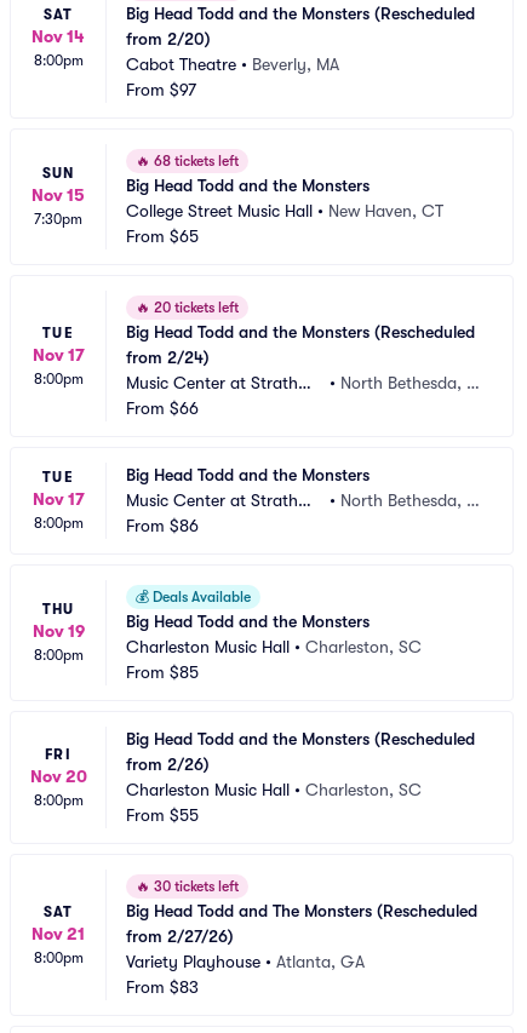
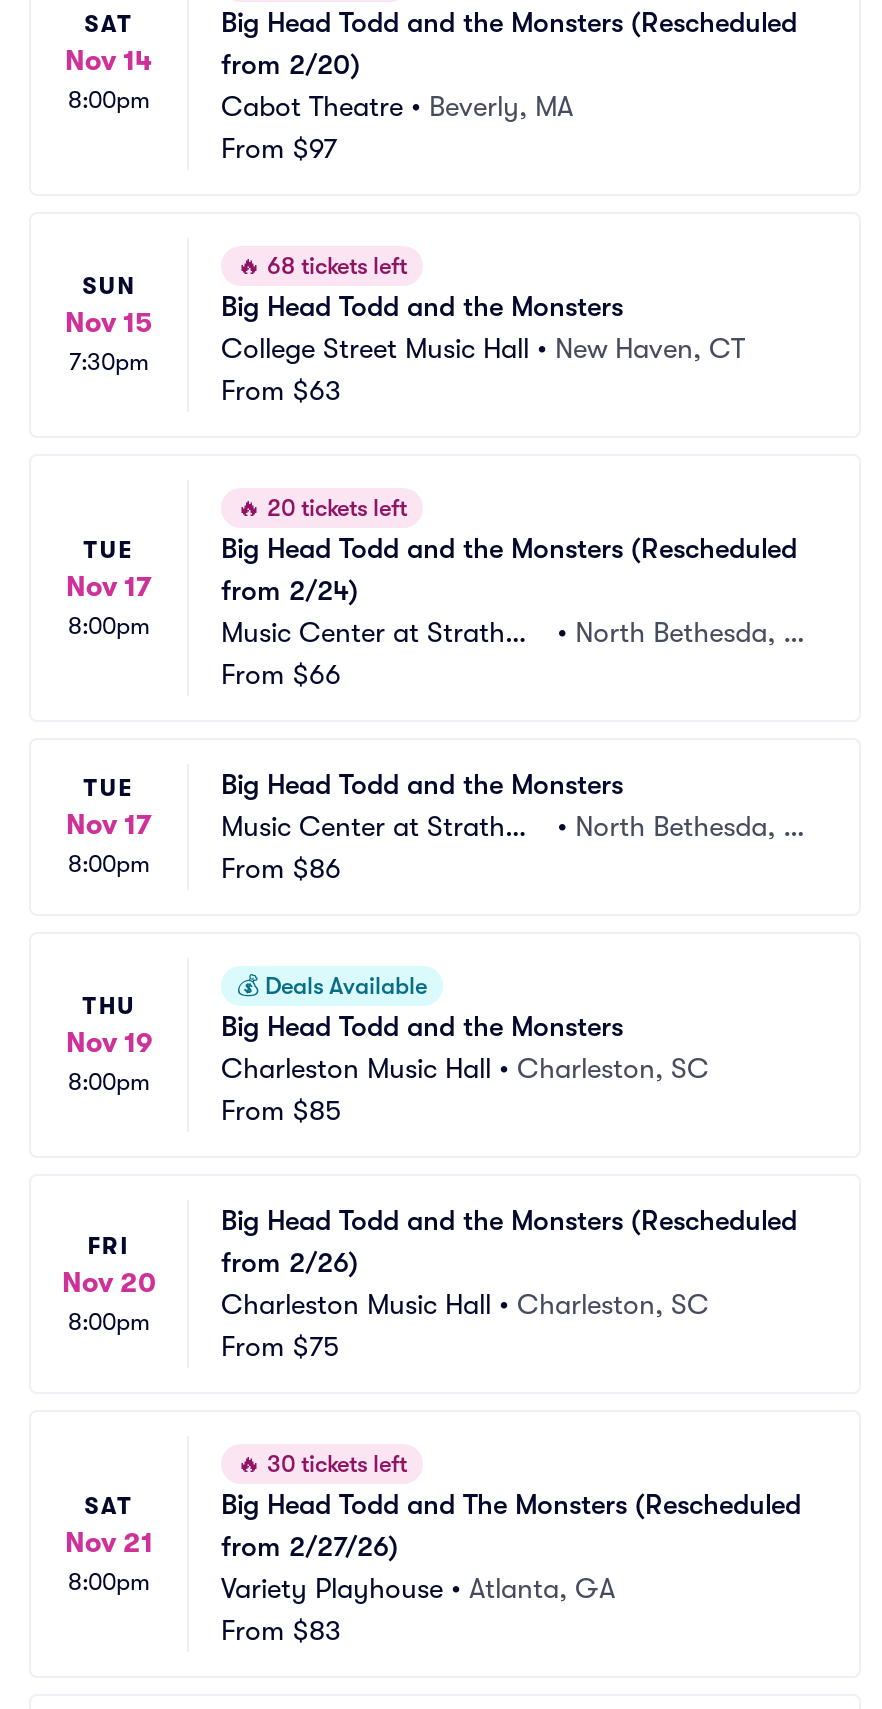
[126,226,199,246] From $65 -> [221,374,341,406] From $63
[126,805,199,825] From $55 -> [221,1330,339,1362] From $75

